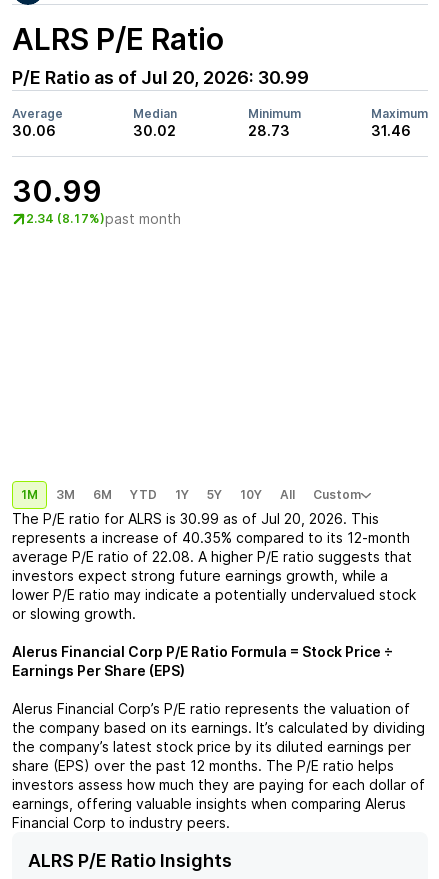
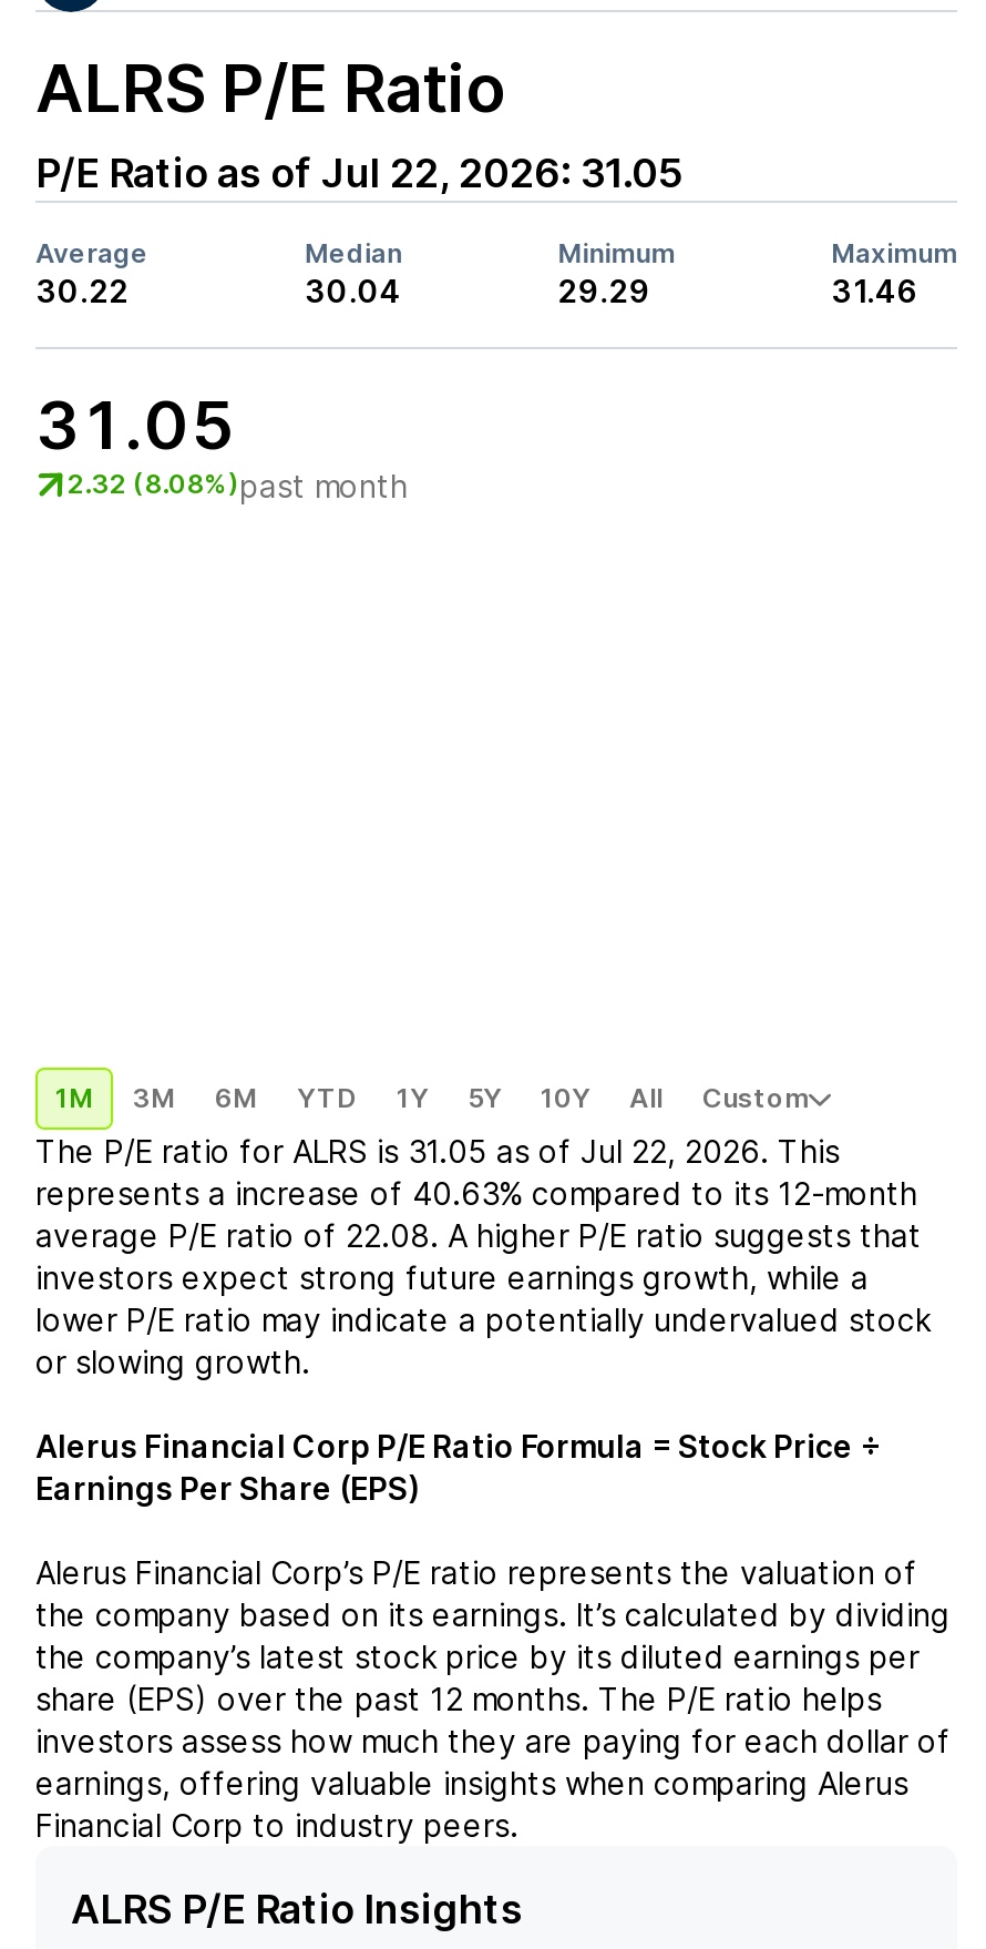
[12,67,309,88] P/E Ratio as of Jul 20, 2026: 30.99 -> [35,149,682,195] P/E Ratio as of Jul 22, 2026: 31.05
[12,122,56,139] 30.06 -> [35,271,129,308] 30.22
[133,122,176,139] 30.02 -> [304,271,402,308] 30.04
[248,122,290,139] 28.73 -> [558,271,651,308] 29.29
[12,173,102,209] 30.99 -> [35,384,235,463] 31.05
[26,210,181,227] 2.34 (8.17%)past month -> [66,466,408,503] 2.32 (8.08%)past month
[12,510,379,527] The P/E ratio for ALRS is 30.99 as of Jul 20, 2026. This -> [35,1131,840,1169] The P/E ratio for ALRS is 31.05 as of Jul 22, 2026. This
[12,529,410,546] represents a increase of 40.35% compared to its 12-month -> [35,1173,917,1211] represents a increase of 40.63% compared to its 12-month

